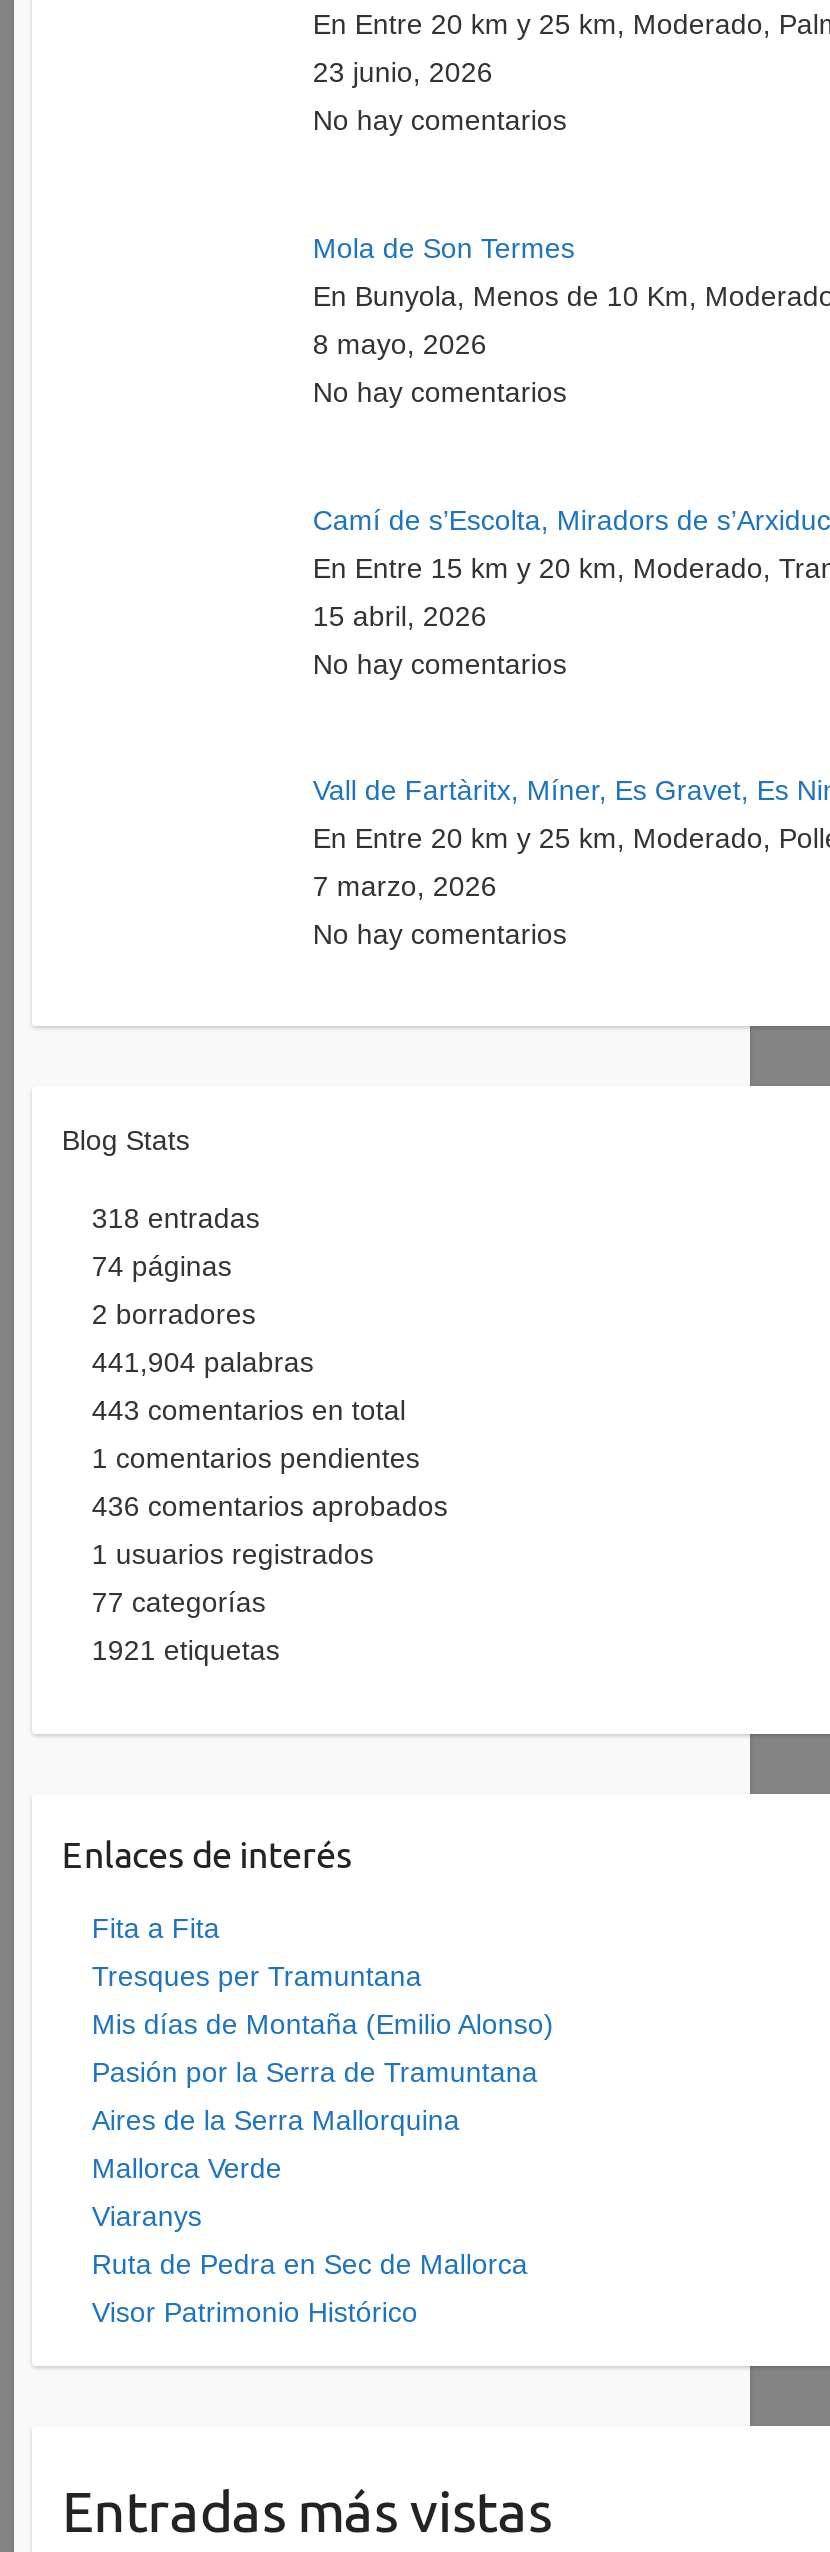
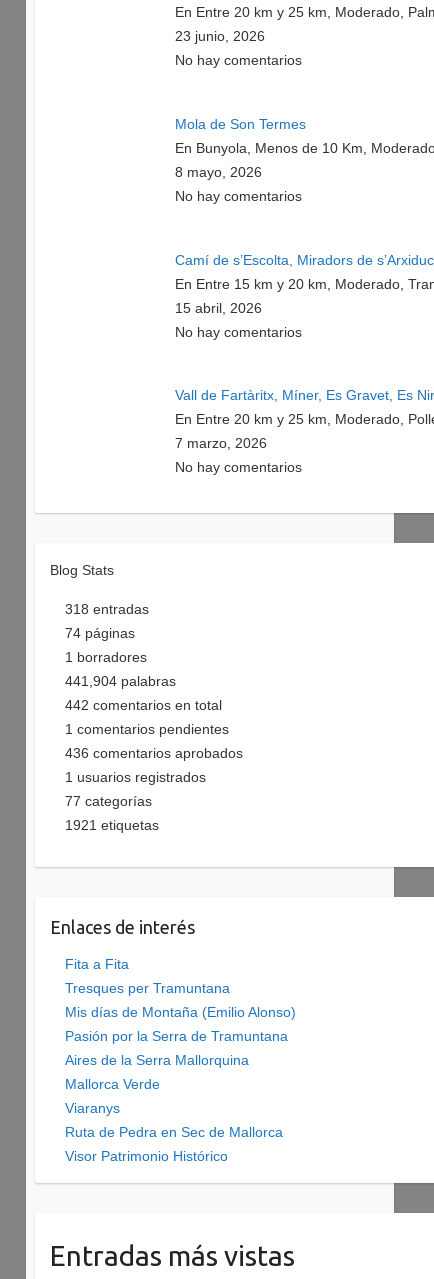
[92,1298,256,1330] 2 borradores -> [65,649,147,665] 1 borradores
[92,1394,406,1426] 443 comentarios en total -> [65,697,222,713] 442 comentarios en total

